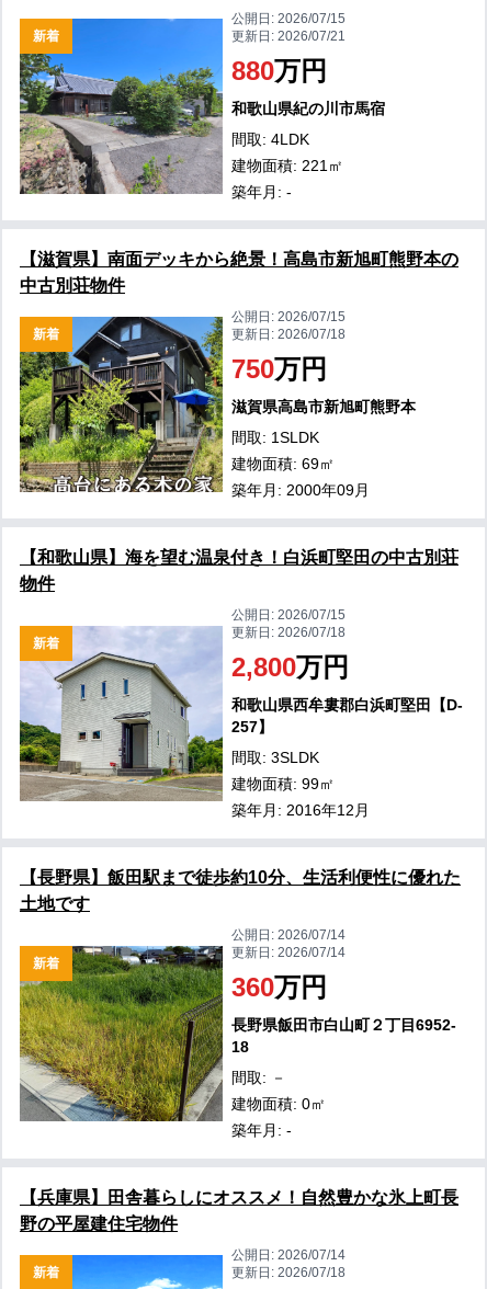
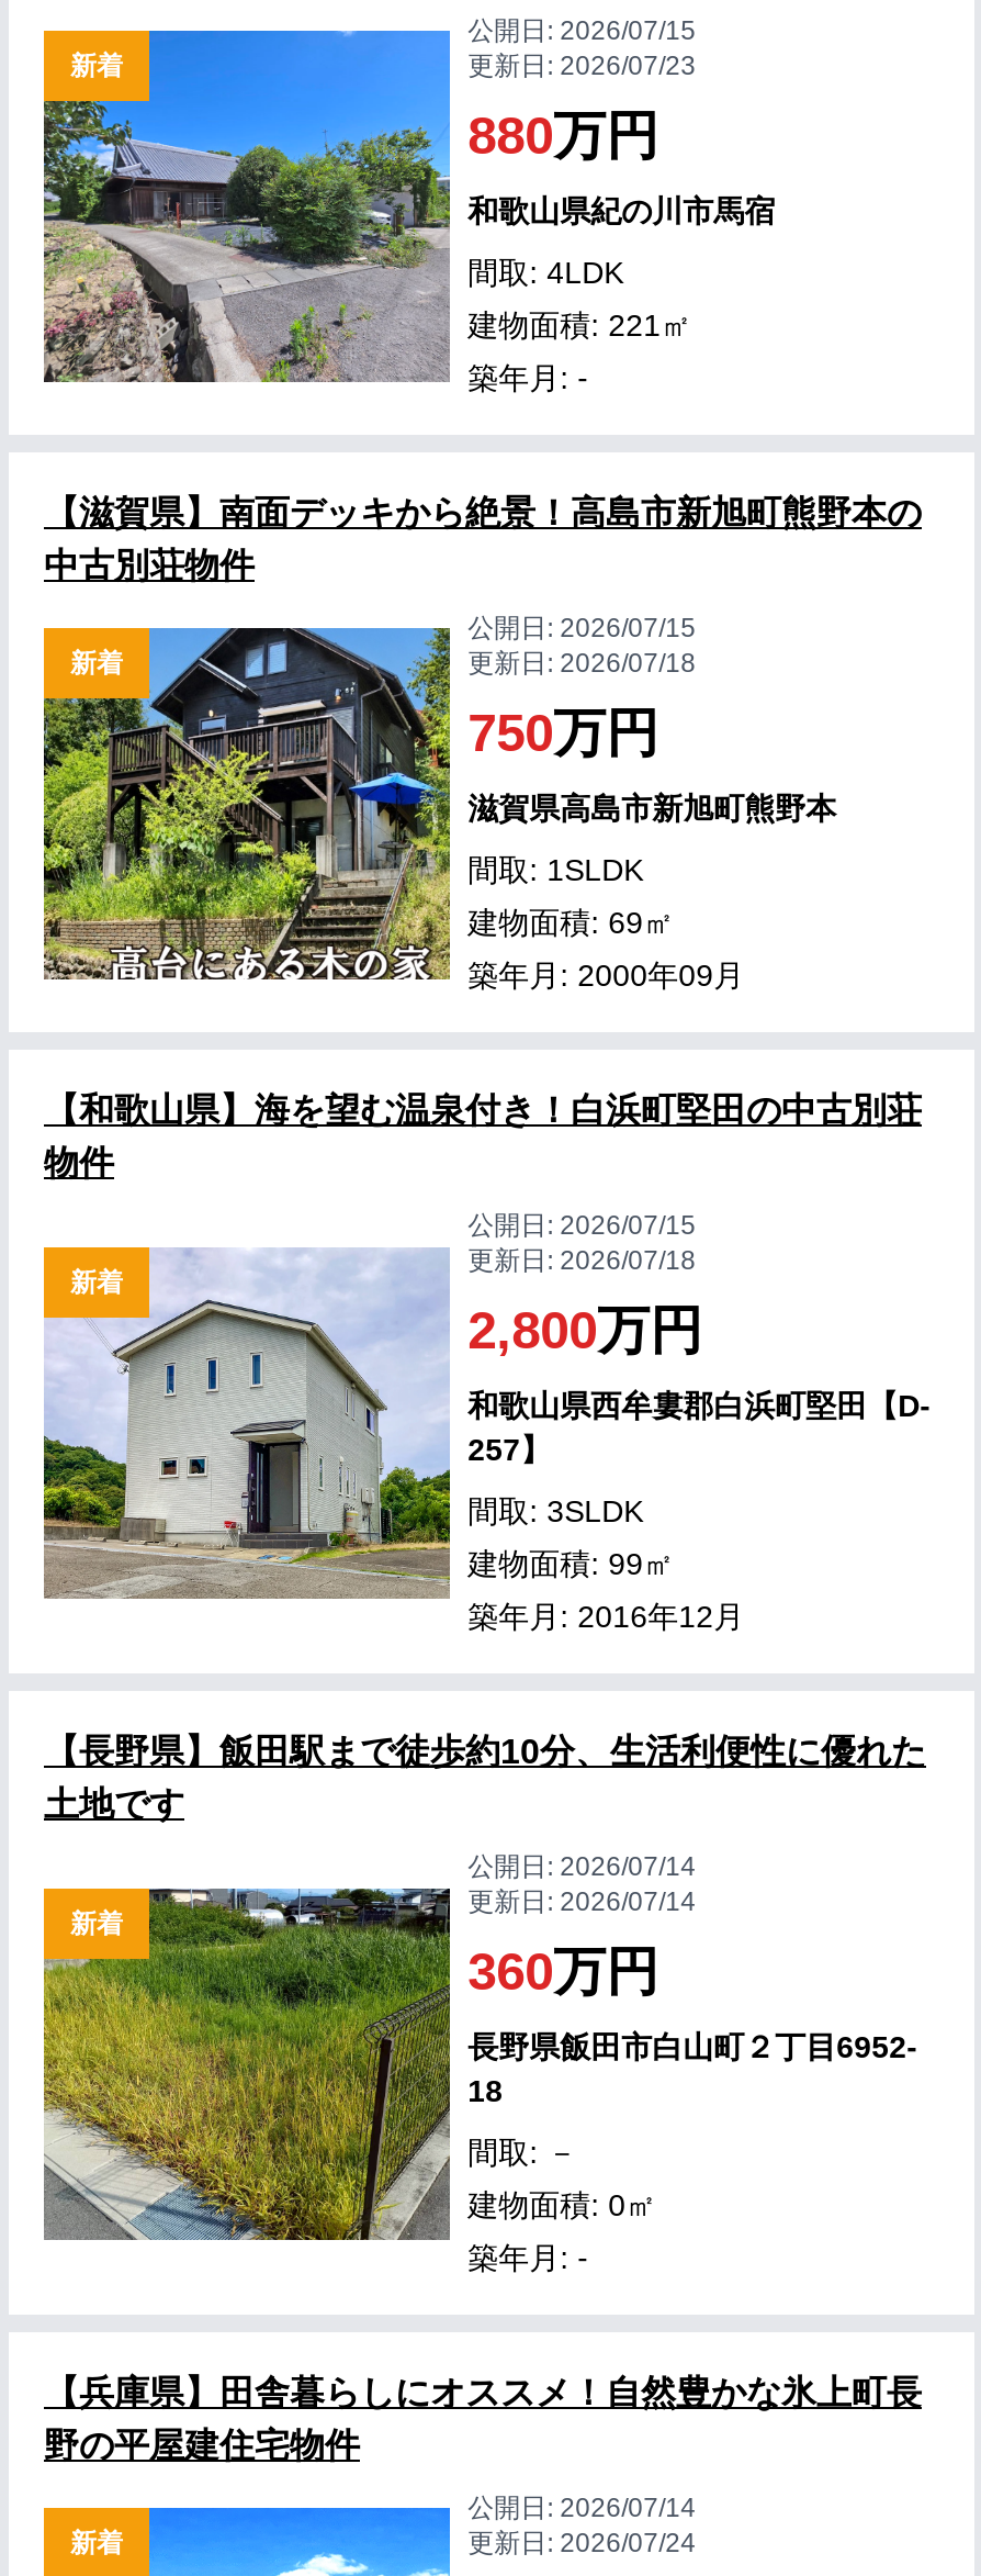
[232,28,346,44] 更新日: 2026/07/21 -> [468,51,696,81] 更新日: 2026/07/23
[232,1265,346,1280] 更新日: 2026/07/18 -> [468,2528,696,2558] 更新日: 2026/07/24

